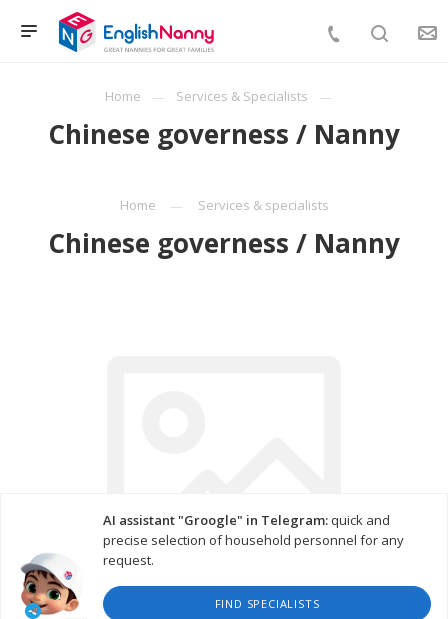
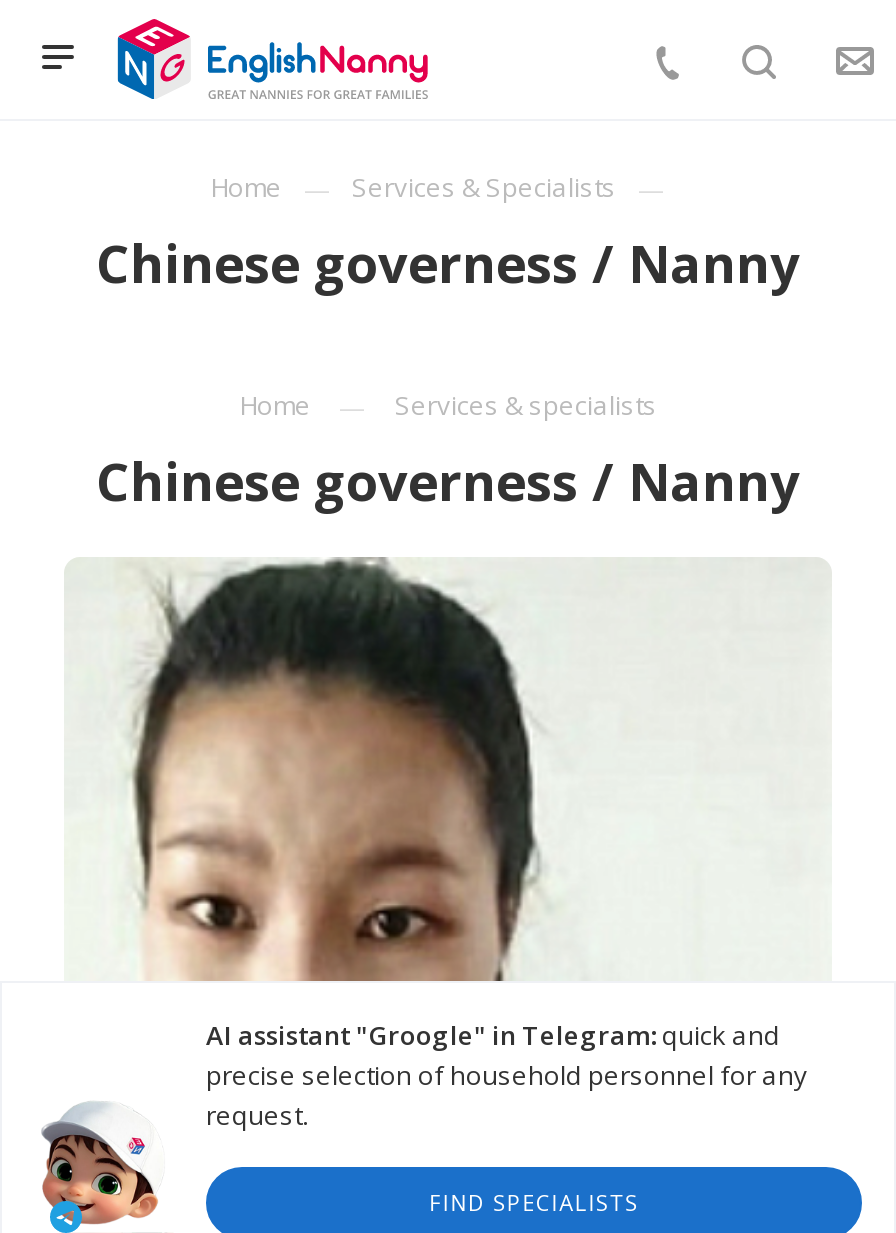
none -> [66,555,828,983] [image]

